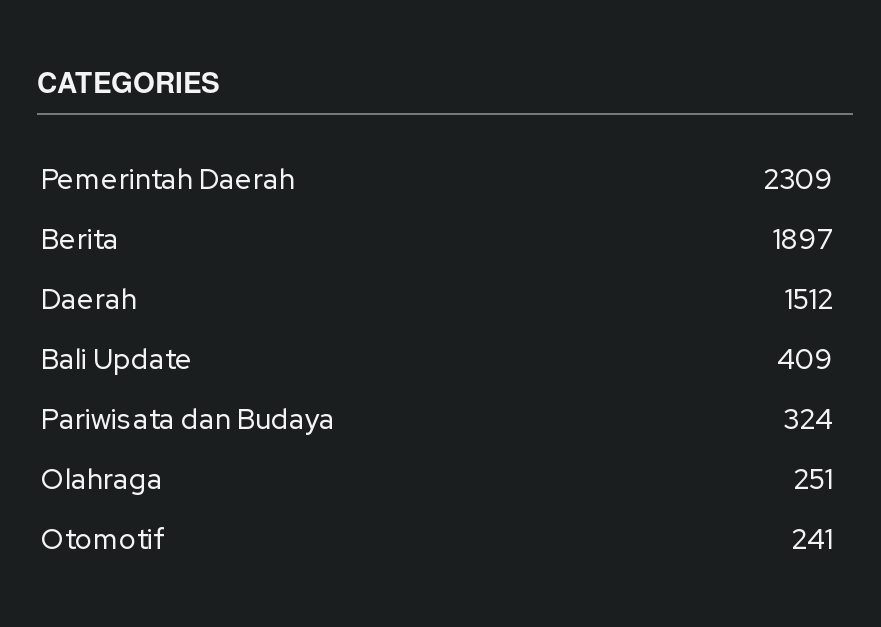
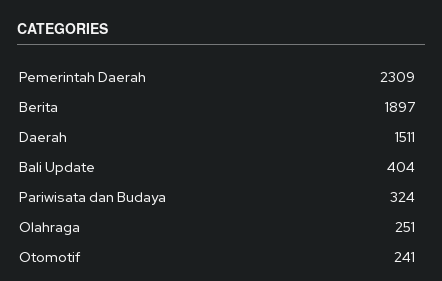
[785,281,833,317] 1512 -> [395,128,415,146] 1511
[777,341,833,377] 409 -> [387,158,415,176] 404

